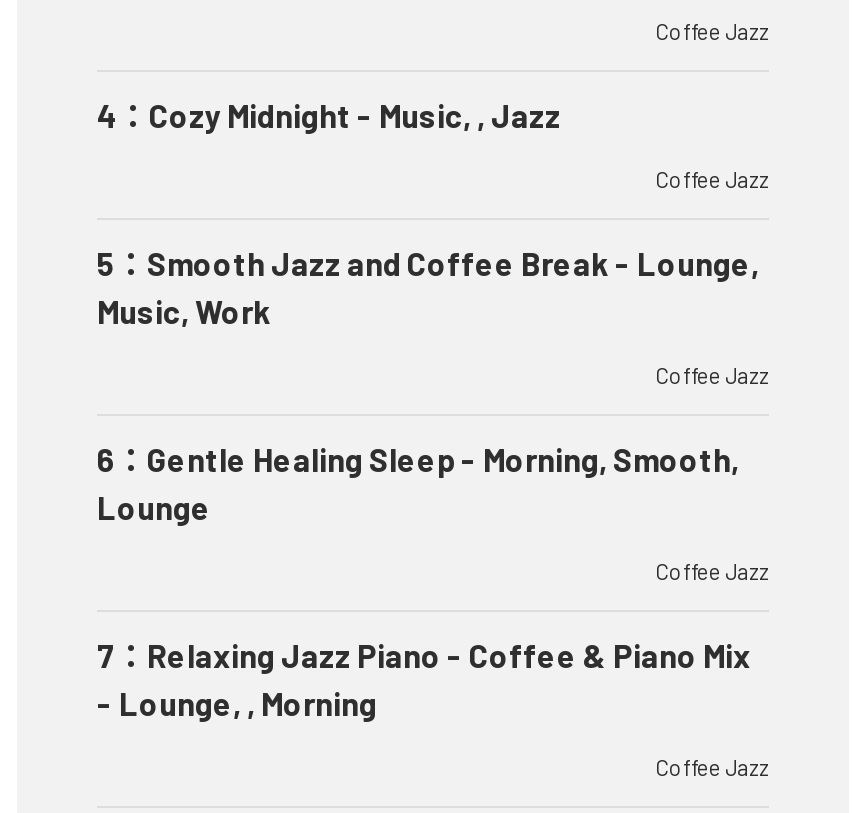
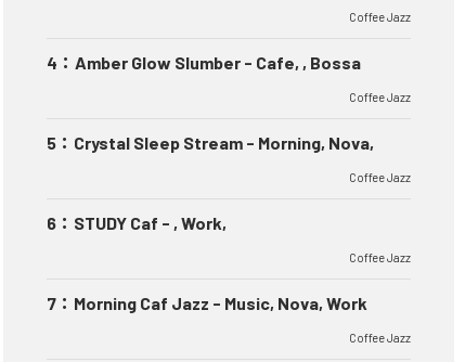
[97,96,561,134] 4：Cozy Midnight - Music, , Jazz -> [47,52,361,73] 4：Amber Glow Slumber - Cafe, , Bossa
[97,244,759,330] 5：Smooth Jazz and Coffee Break - Lounge, | Music, Work -> [47,133,374,153] 5：Crystal Sleep Stream - Morning, Nova,
[97,440,739,526] 6：Gentle Healing Sleep - Morning, Smooth, | Lounge -> [47,213,227,233] 6：STUDY Caf - , Work,
[97,636,751,722] 7：Relaxing Jazz Piano - Coffee & Piano Mix | - Lounge, , Morning -> [47,293,367,314] 7：Morning Caf Jazz - Music, Nova, Work

